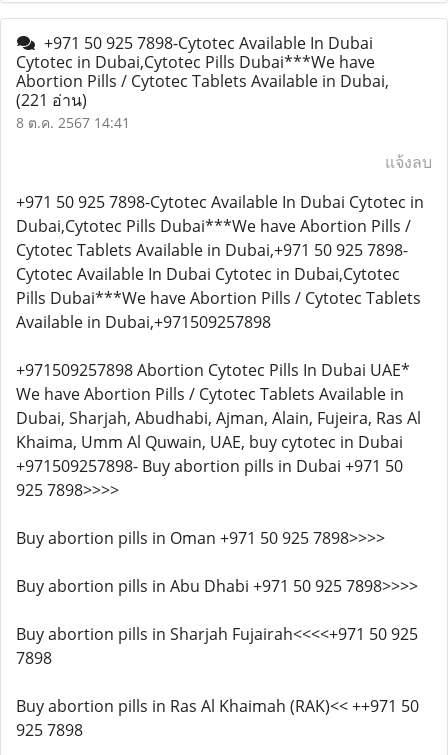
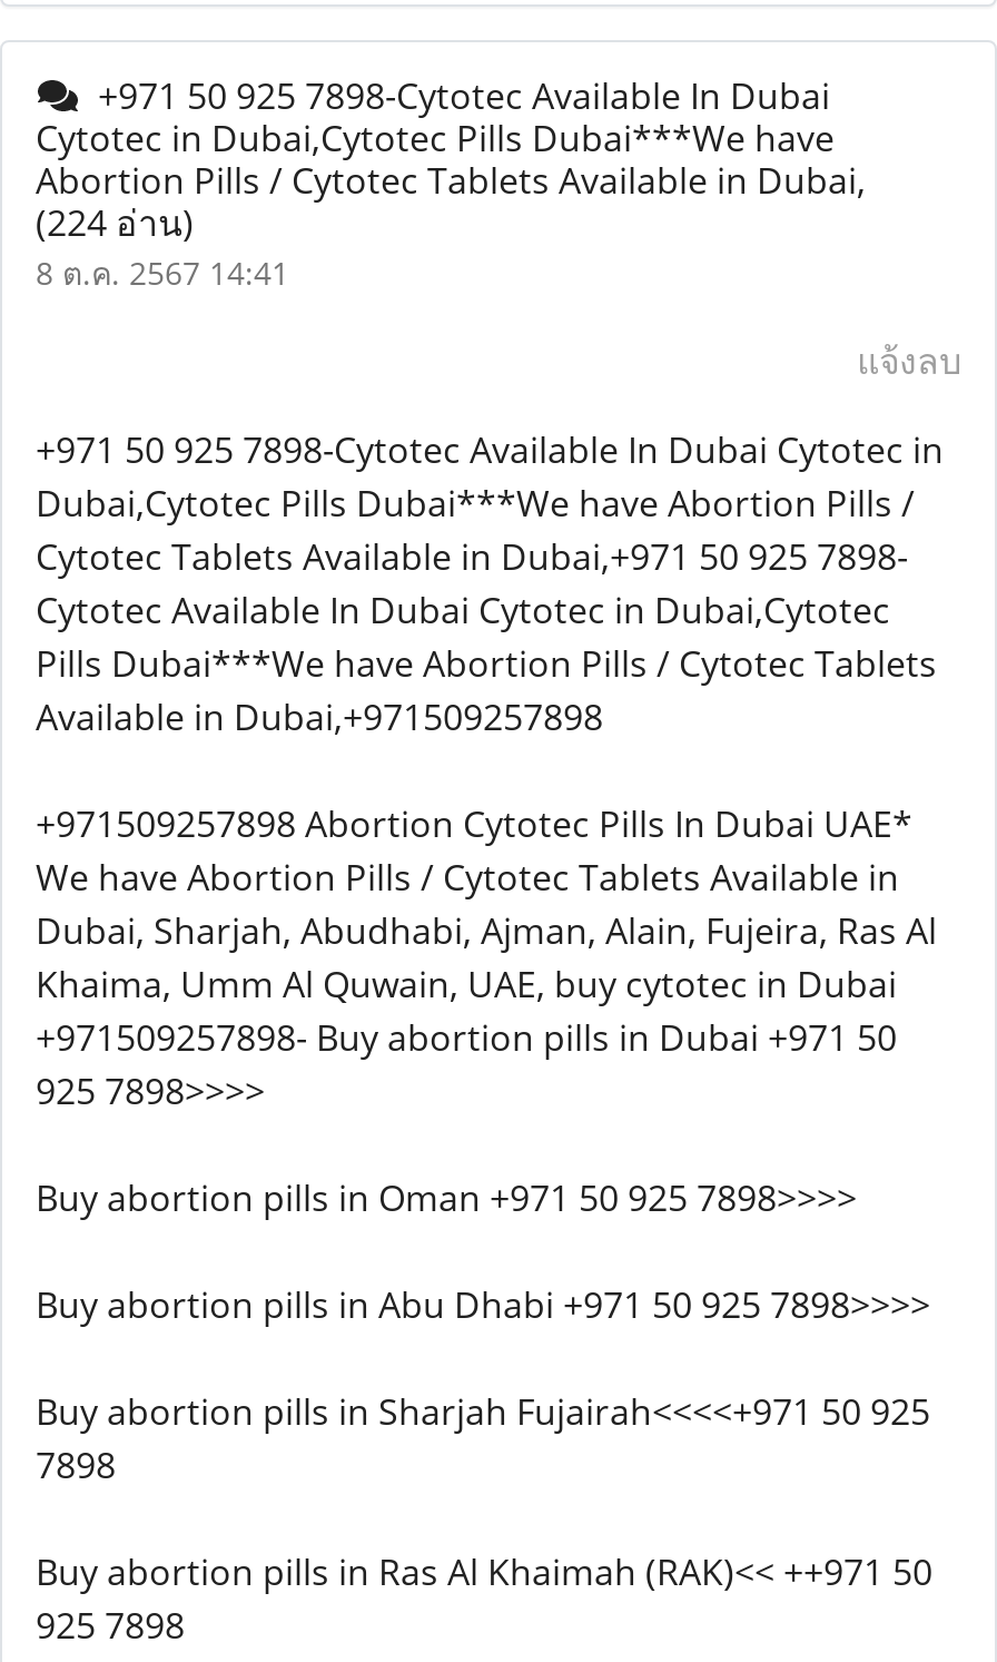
[16,89,87,111] (221 อ่าน) -> [36,198,194,247] (224 อ่าน)

